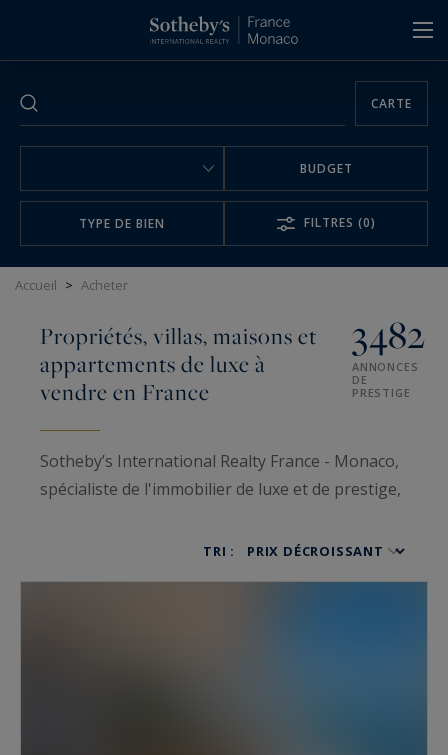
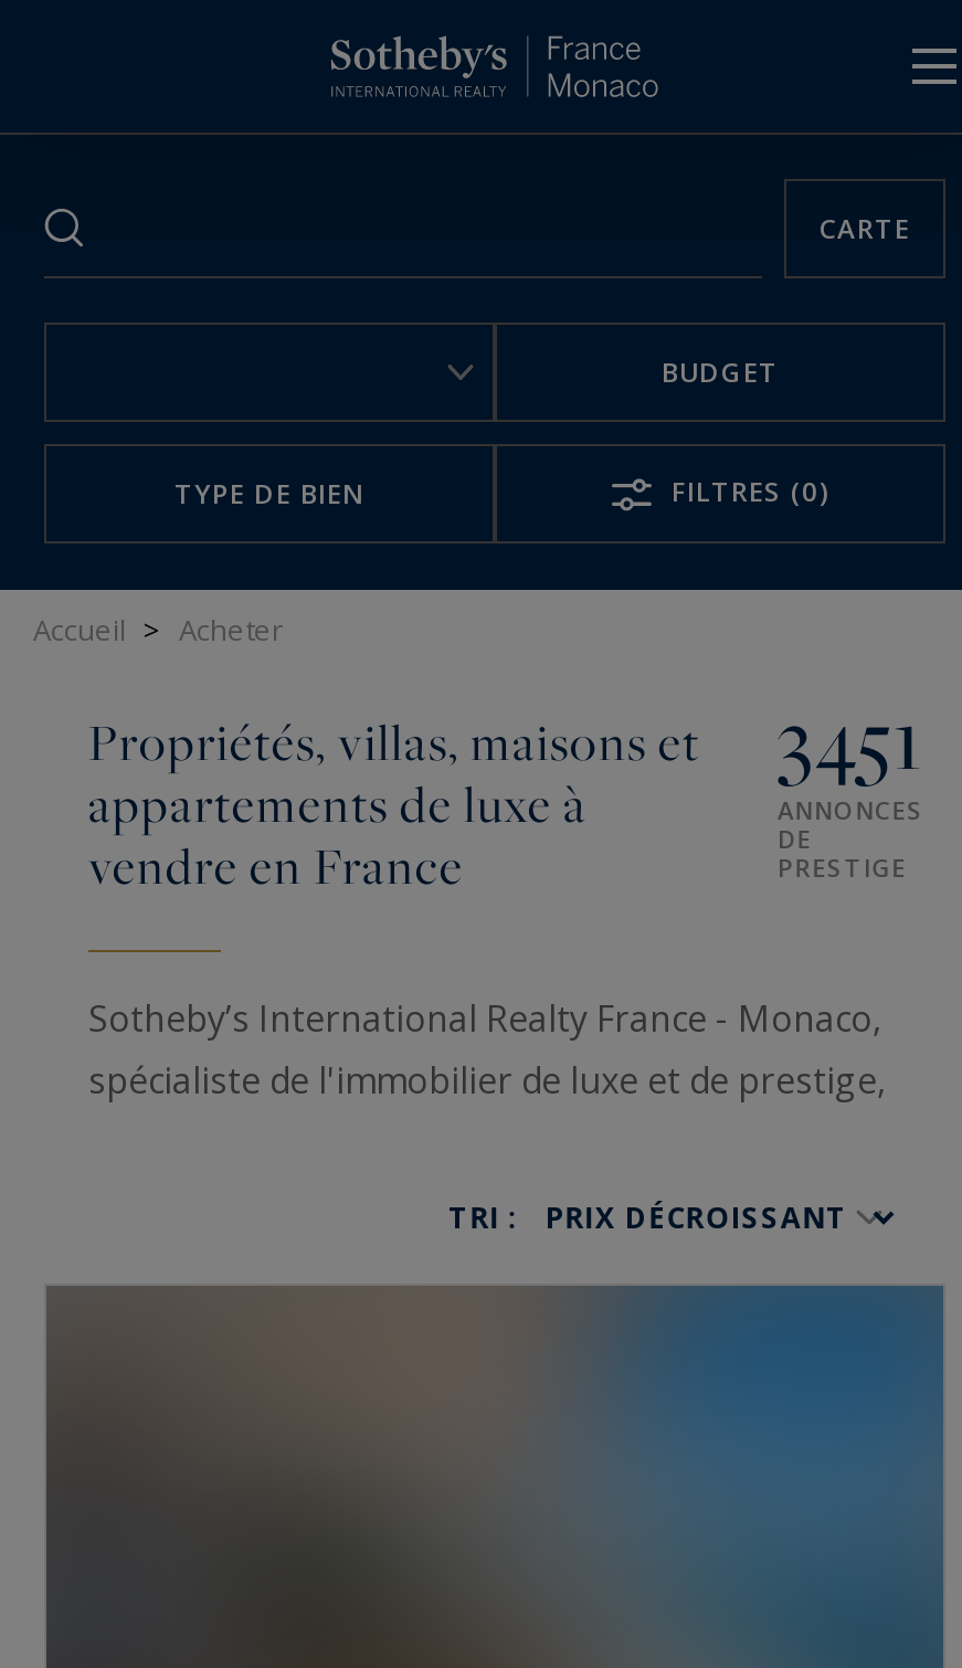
[40,309,425,359] Propriétés, villas, maisons et 3482 -> [88,683,921,793] Propriétés, villas, maisons et 3451

